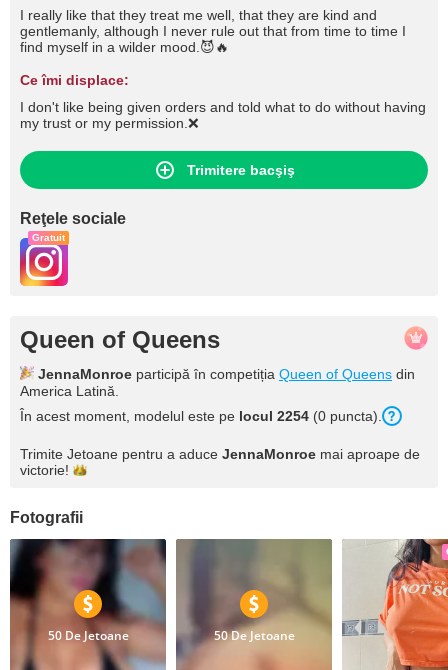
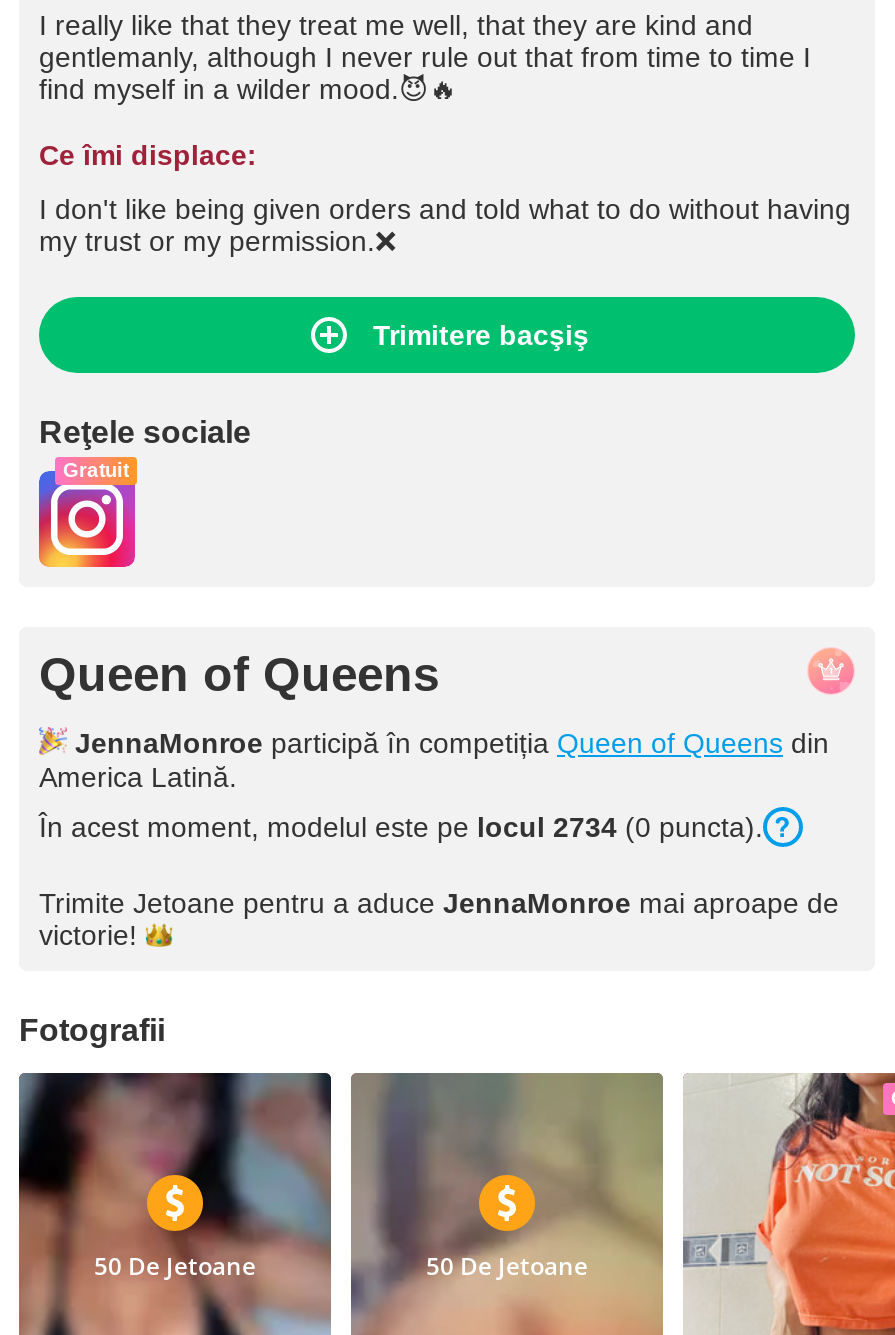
[20,408,382,424] În acest moment, modelul este pe locul 2254 (0 puncta). -> [39,811,763,843] În acest moment, modelul este pe locul 2734 (0 puncta).

